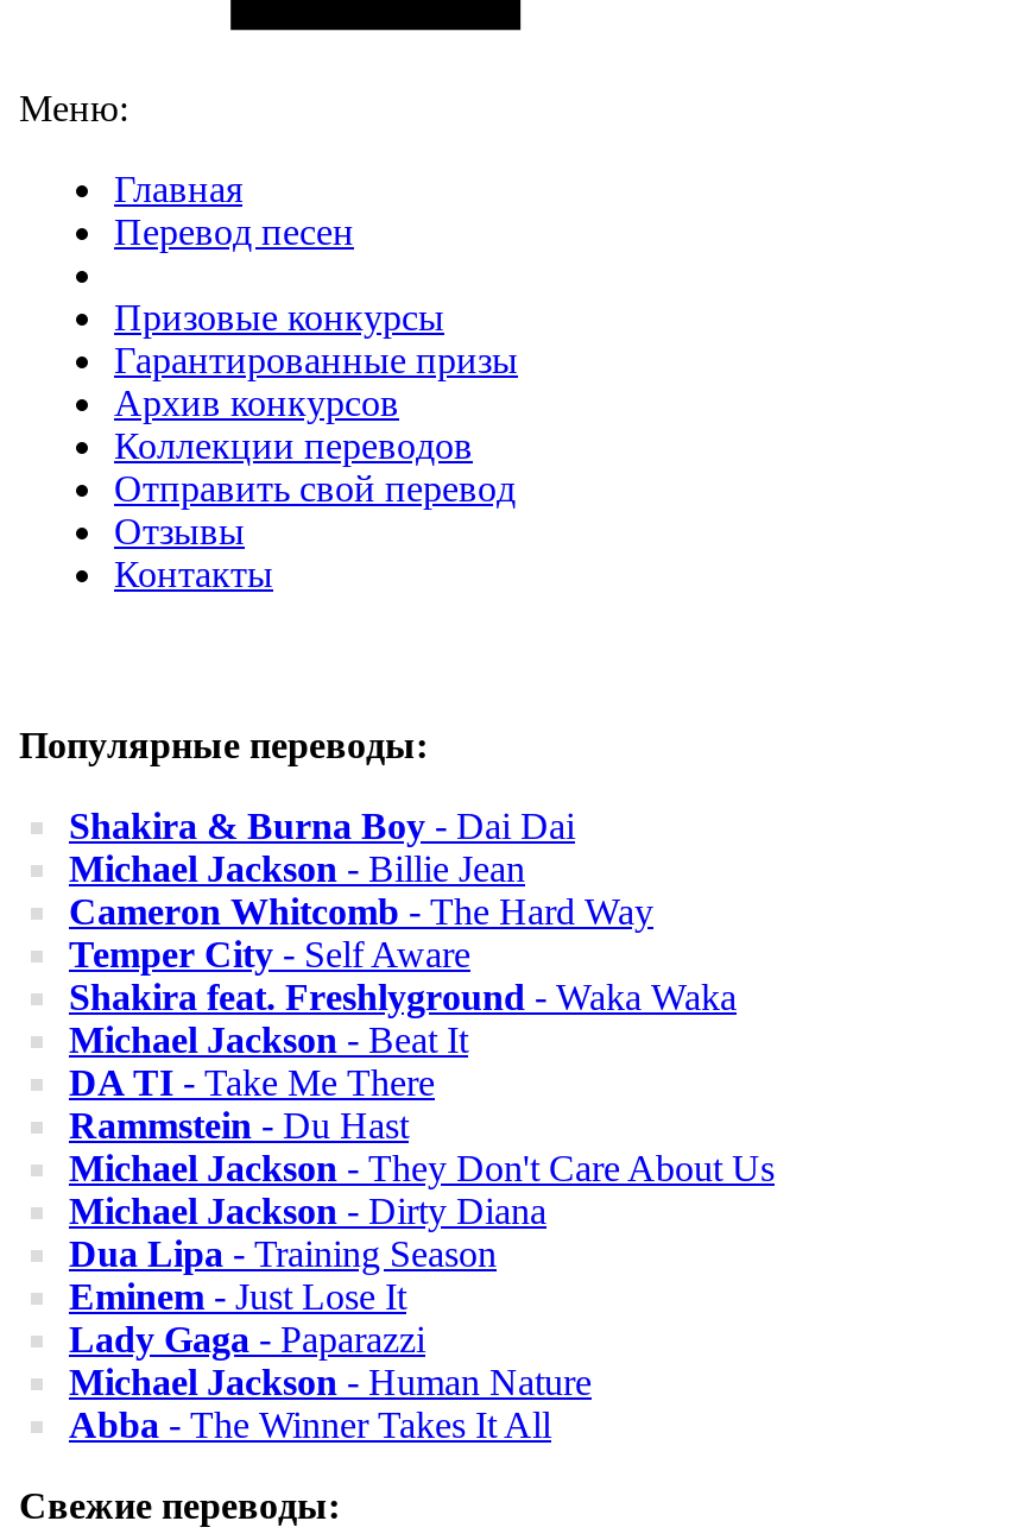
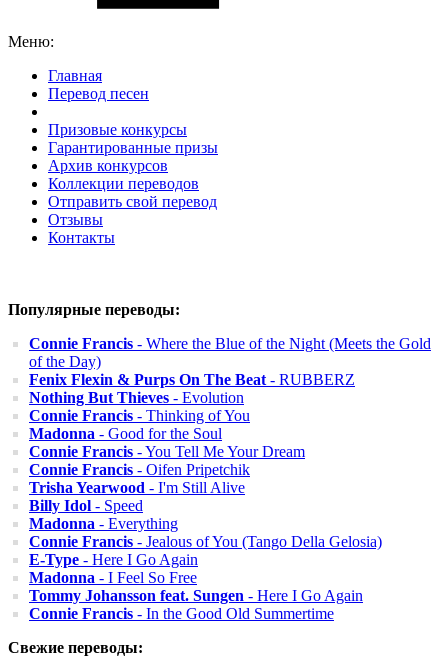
[69,806,775,1445] Shakira & Burna Boy - Dai Dai | Michael Jackson - Billie Jean | Cameron Whitcomb - The Hard Way | Temper City - Self Aware | Shakira feat. Freshlyground - Waka Waka | Michael Jackson - Beat It | DA TI - Take Me There | Rammstein - Du Hast | Michael Jackson - They Don't Care About Us | Michael Jackson - Dirty Diana | Dua Lipa - Training Season | Eminem - Just Lose It | Lady Gaga - Paparazzi | Michael Jackson - Human Nature | Abba - The Winner Takes It All -> [29,335,431,622] Connie Francis - Where the Blue of the Night (Meets the Gold | of the Day) | Fenix Flexin & Purps On The Beat - RUBBERZ | Nothing But Thieves - Evolution | Connie Francis - Thinking of You | Madonna - Good for the Soul | Connie Francis - You Tell Me Your Dream | Connie Francis - Oifen Pripetchik | Trisha Yearwood - I'm Still Alive | Billy Idol - Speed | Madonna - Everything | Connie Francis - Jealous of You (Tango Della Gelosia) | E-Type - Here I Go Again | Madonna - I Feel So Free | Tommy Johansson feat. Sungen - Here I Go Again | Connie Francis - In the Good Old Summertime

